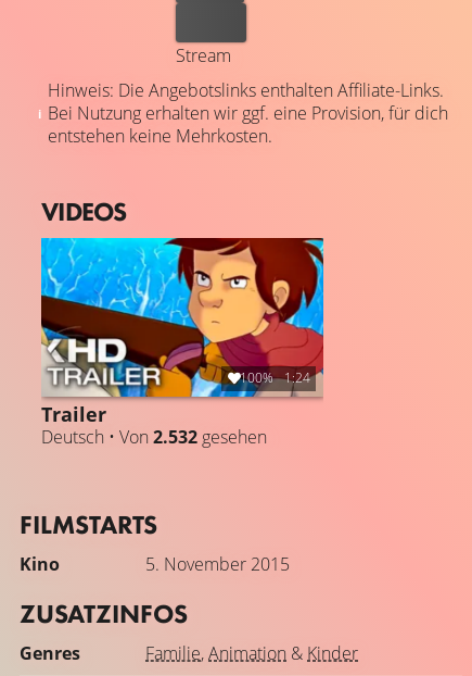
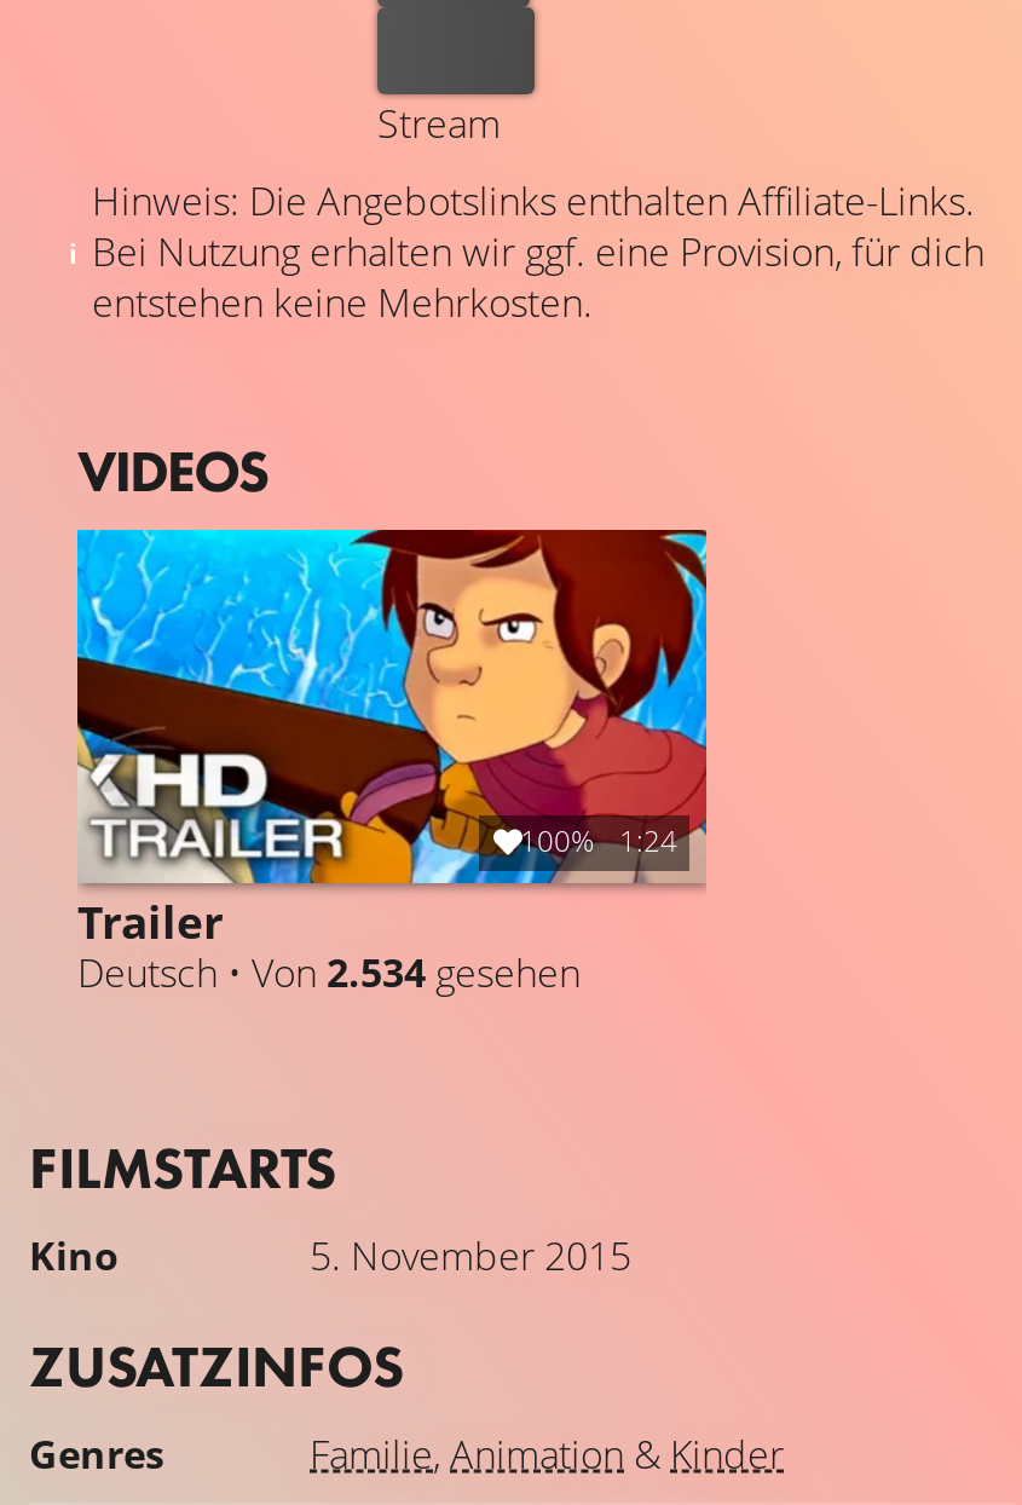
[41,425,267,449] Deutsch • Von 2.532 gesehen -> [77,946,581,999] Deutsch • Von 2.534 gesehen

